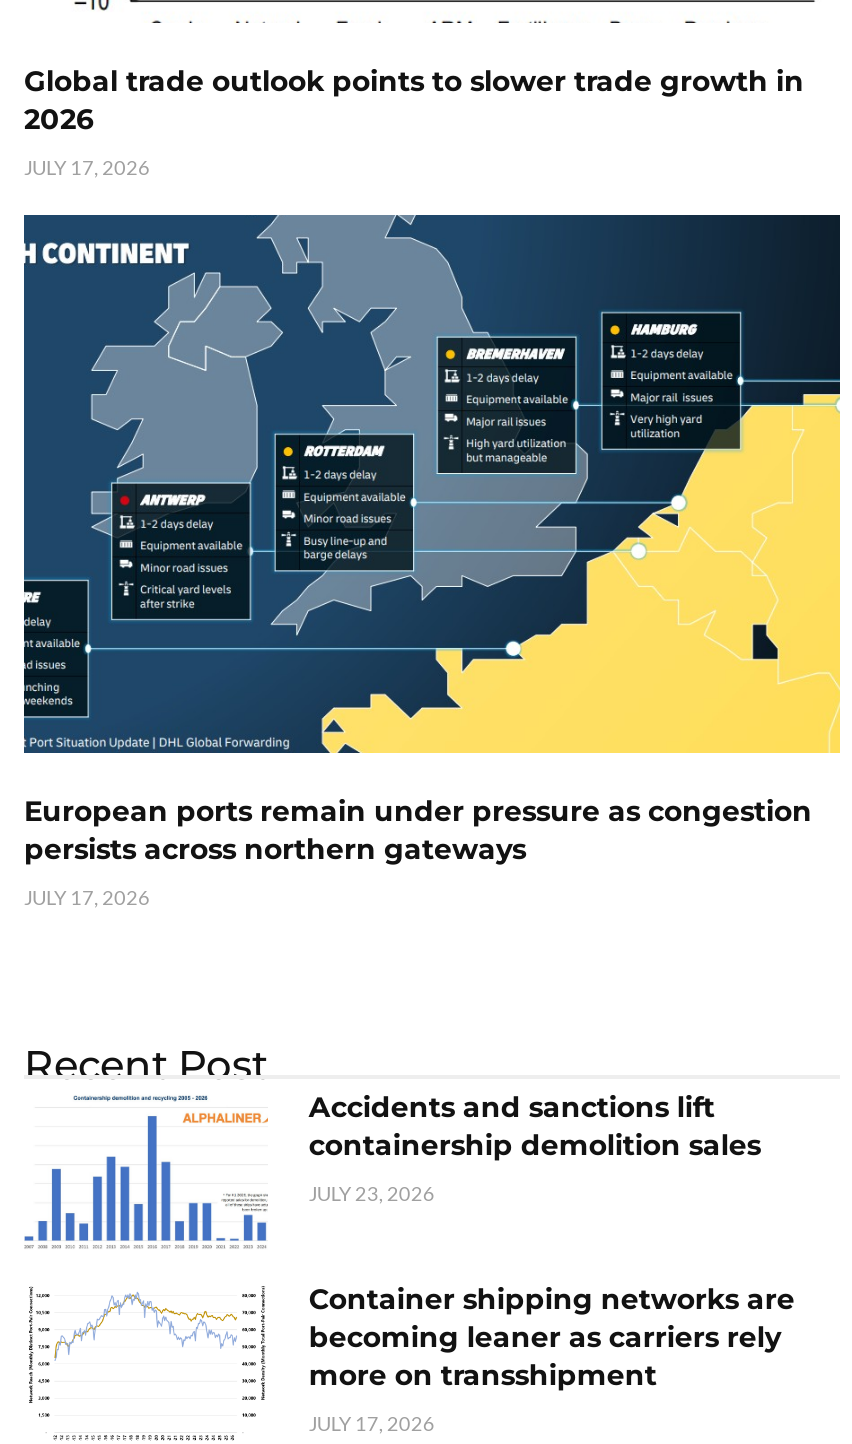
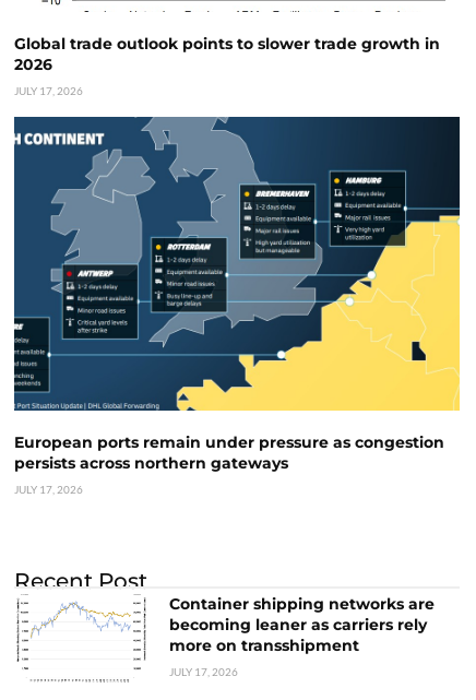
[24,1088,761,1248] [image] | Accidents and sanctions lift | containership demolition sales | JULY 23, 2026 -> none

